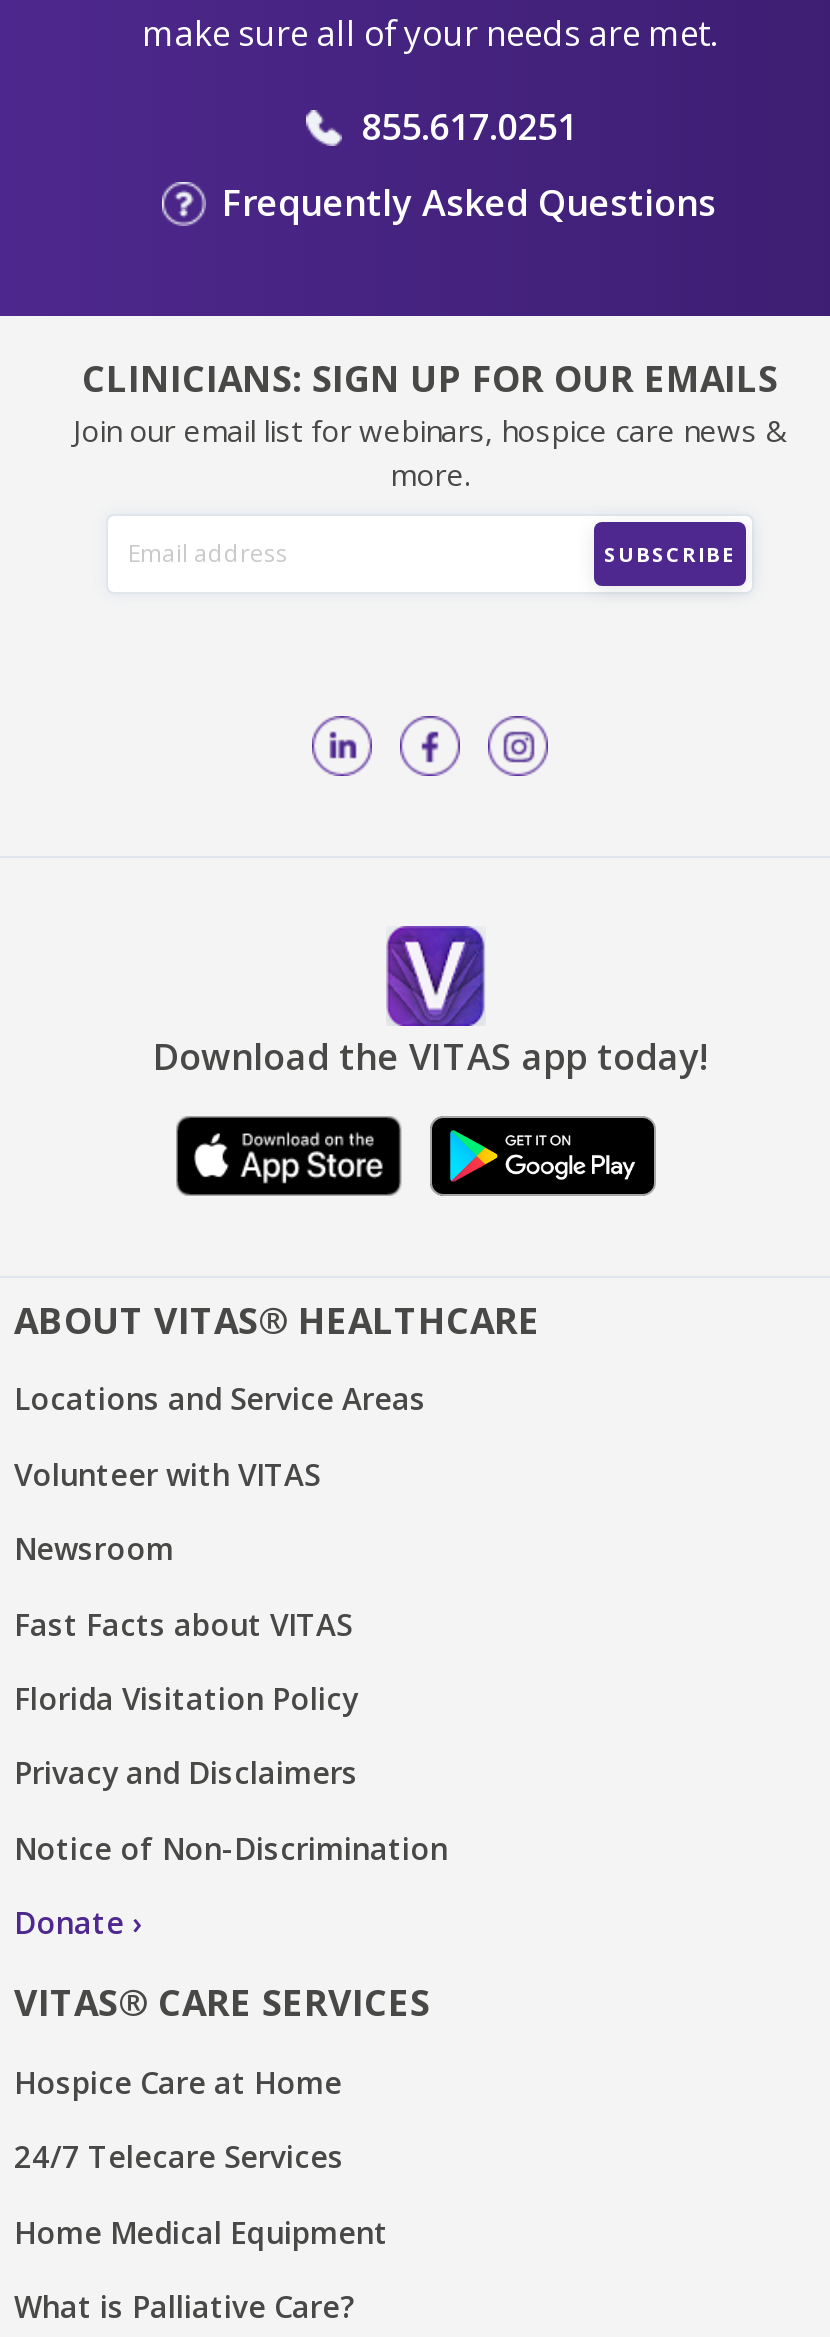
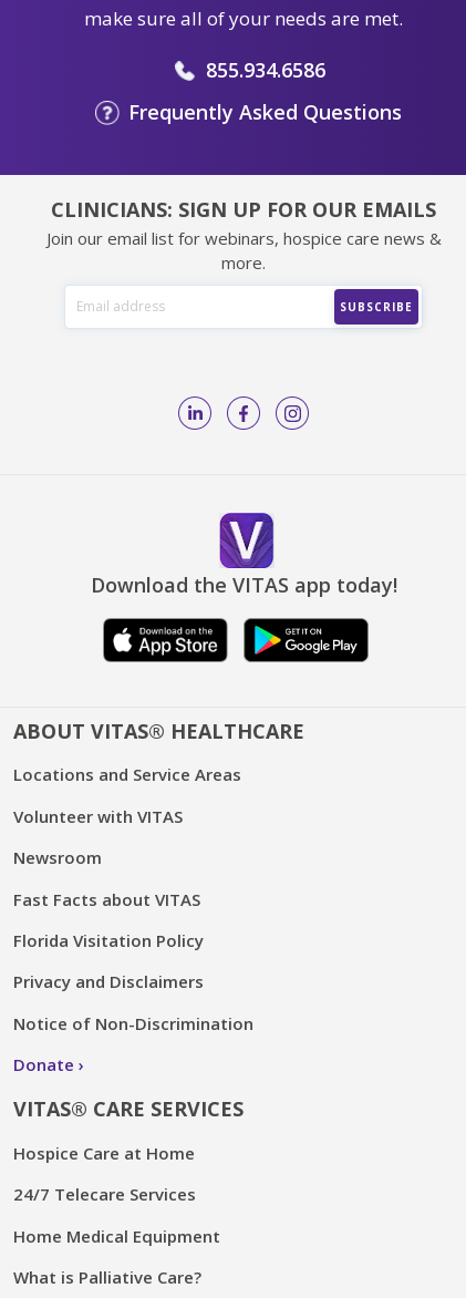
[361,102,577,150] 855.617.0251 -> [205,56,325,83] 855.934.6586

